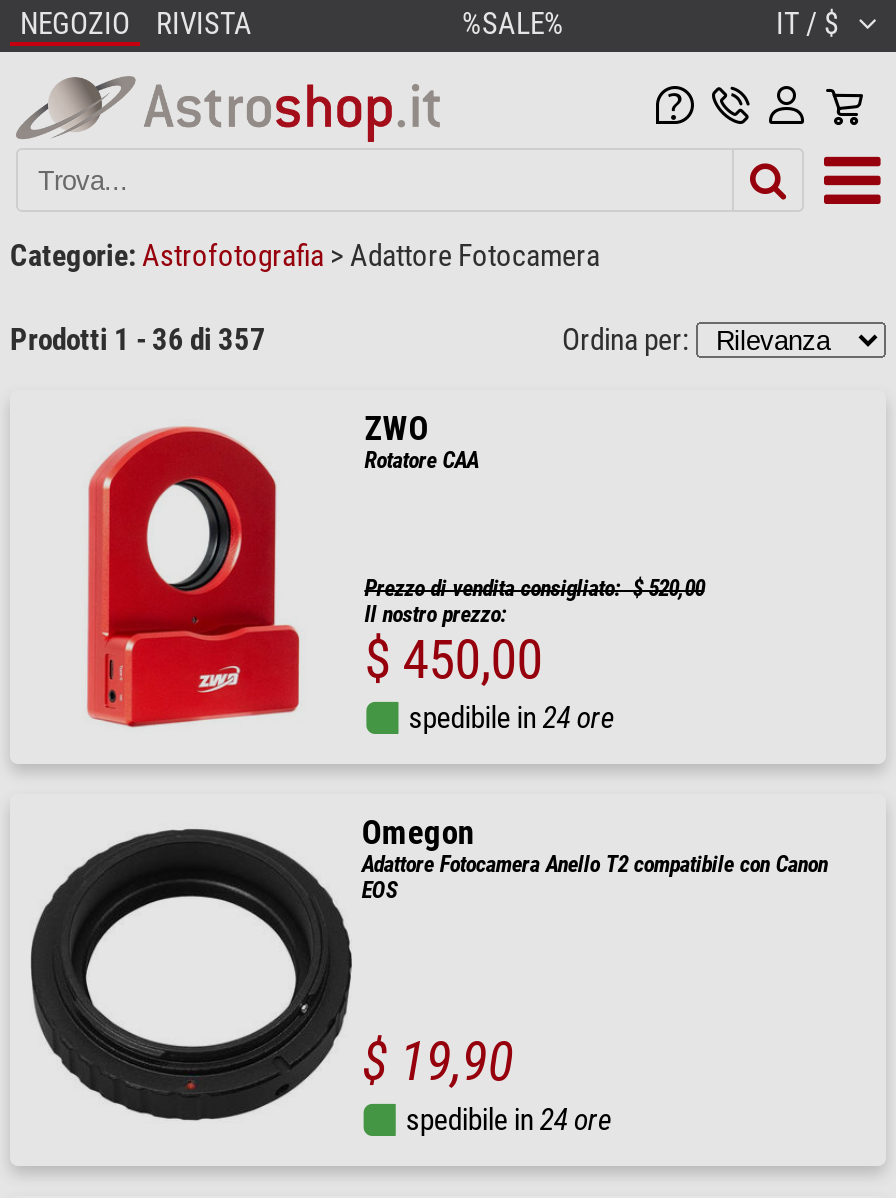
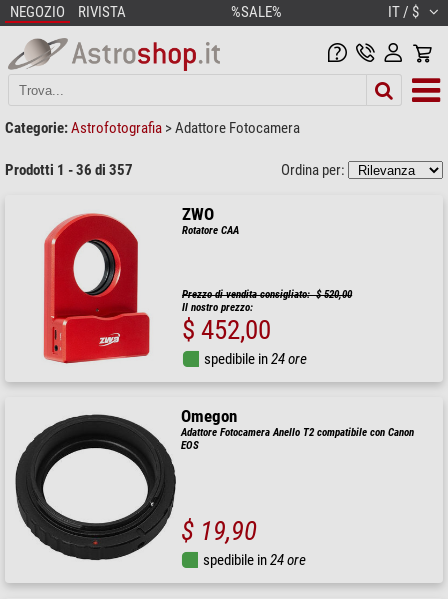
[364,628,542,692] $ 450,00 -> [182,314,271,346] $ 452,00

